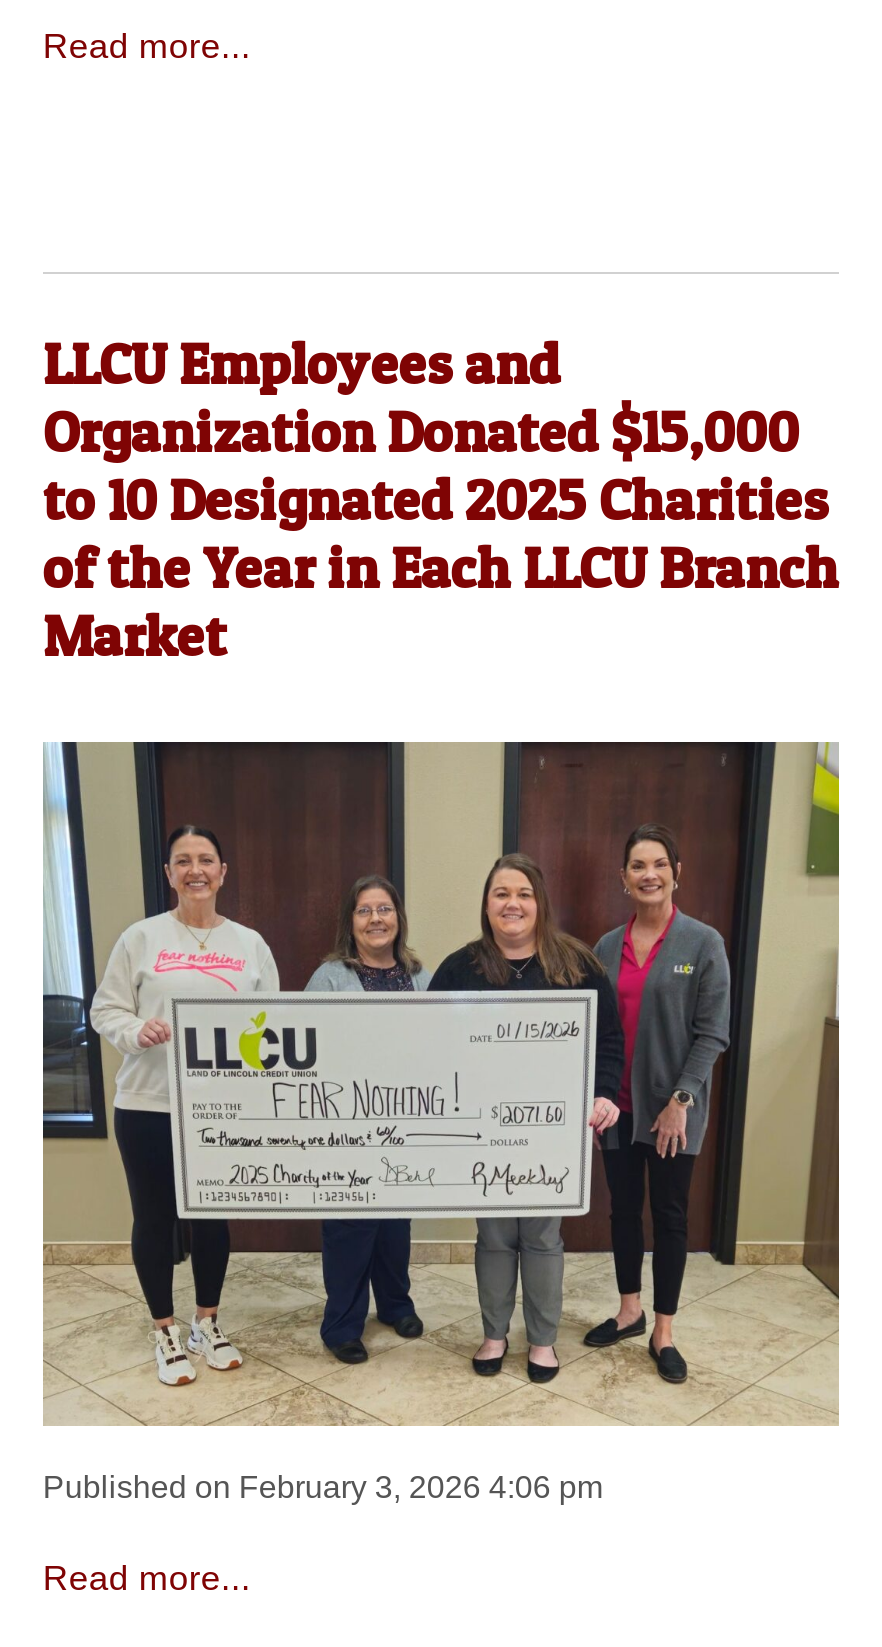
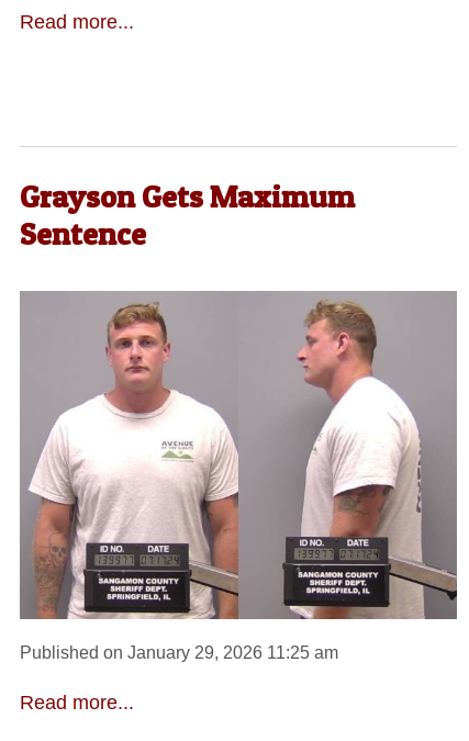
[43,331,839,671] LLCU Employees and | Organization Donated $15,000 | to 10 Designated 2025 Charities | of the Year in Each LLCU Branch | Market -> [20,178,355,252] Grayson Gets Maximum | Sentence
[43,739,841,1504] [image] | Published on February 3, 2026 4:06 pm -> [20,335,457,662] [image] | Published on January 29, 2026 11:25 am

